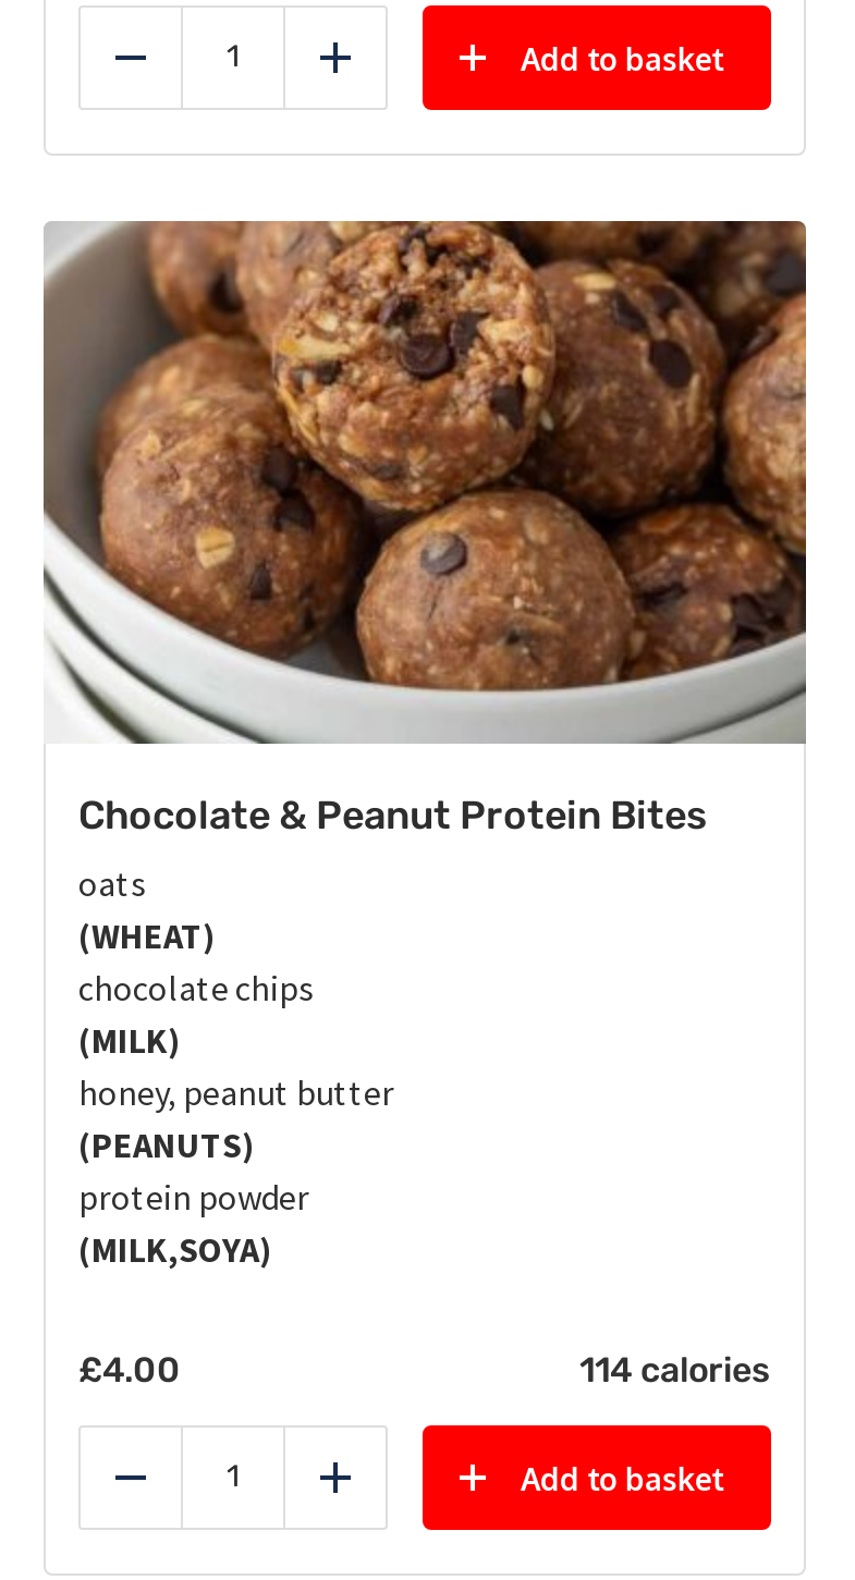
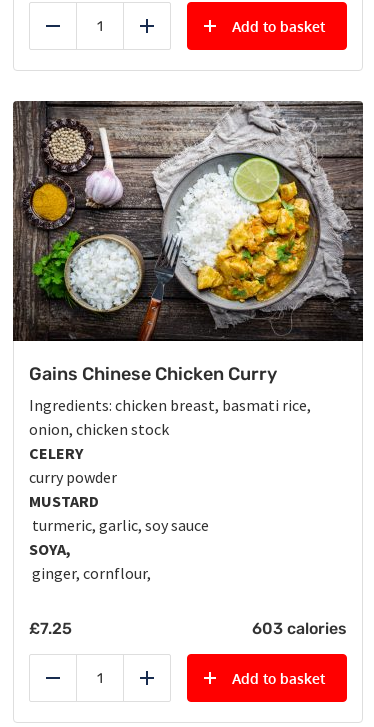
[44,219,808,838] [image] | Chocolate & Peanut Protein Bites -> [12,100,364,385] [image] | Gains Chinese Chicken Curry
[78,860,394,1269] oats | (WHEAT) | chocolate chips | (MILK) | honey, peanut butter | (PEANUTS) | protein powder | (MILK,SOYA) -> [29,395,311,583] Ingredients: chicken breast, basmati rice, | onion, chicken stock | CELERY | curry powder | MUSTARD | turmeric, garlic, soy sauce | SOYA, | ginger, cornflour,
[78,1348,771,1389] £4.00 | 114 calories -> [29,619,347,638] £7.25 | 603 calories

